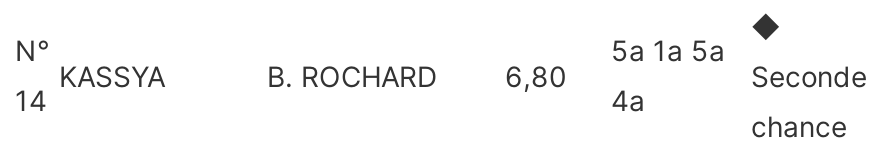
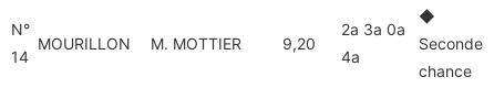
[611,32,725,66] 5a 1a 5a -> [341,20,405,39] 2a 3a 0a
[59,58,567,92] KASSYA | B. ROCHARD | 6,80 -> [38,34,316,53] MOURILLON | M. MOTTIER | 9,20

